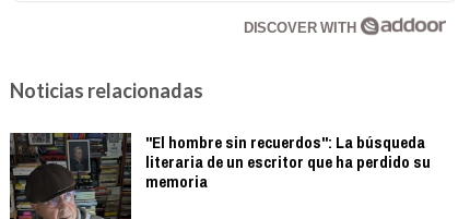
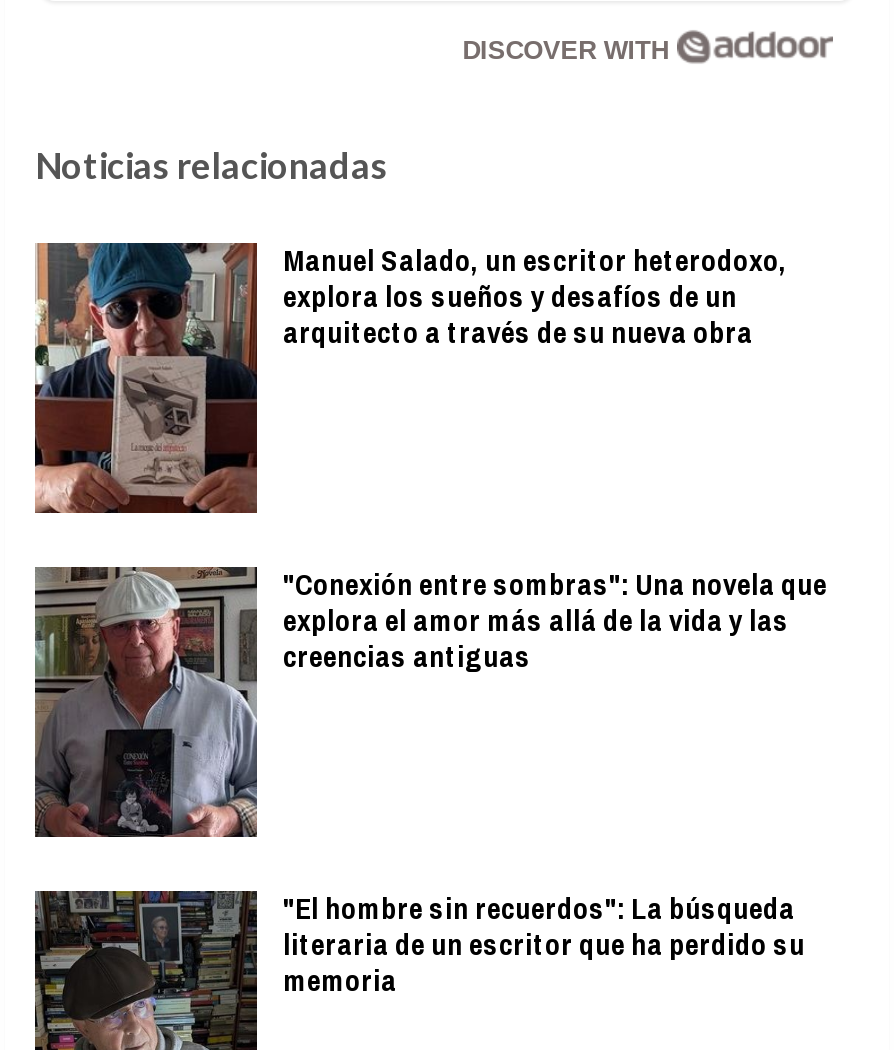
none -> [35,239,787,516] [image] | Manuel Salado, un escritor heterodoxo, | explora los sueños y desafíos de un | arquitecto a través de su nueva obra
none -> [35,563,827,840] [image] | "Conexión entre sombras": Una novela que | explora el amor más allá de la vida y las | creencias antiguas

